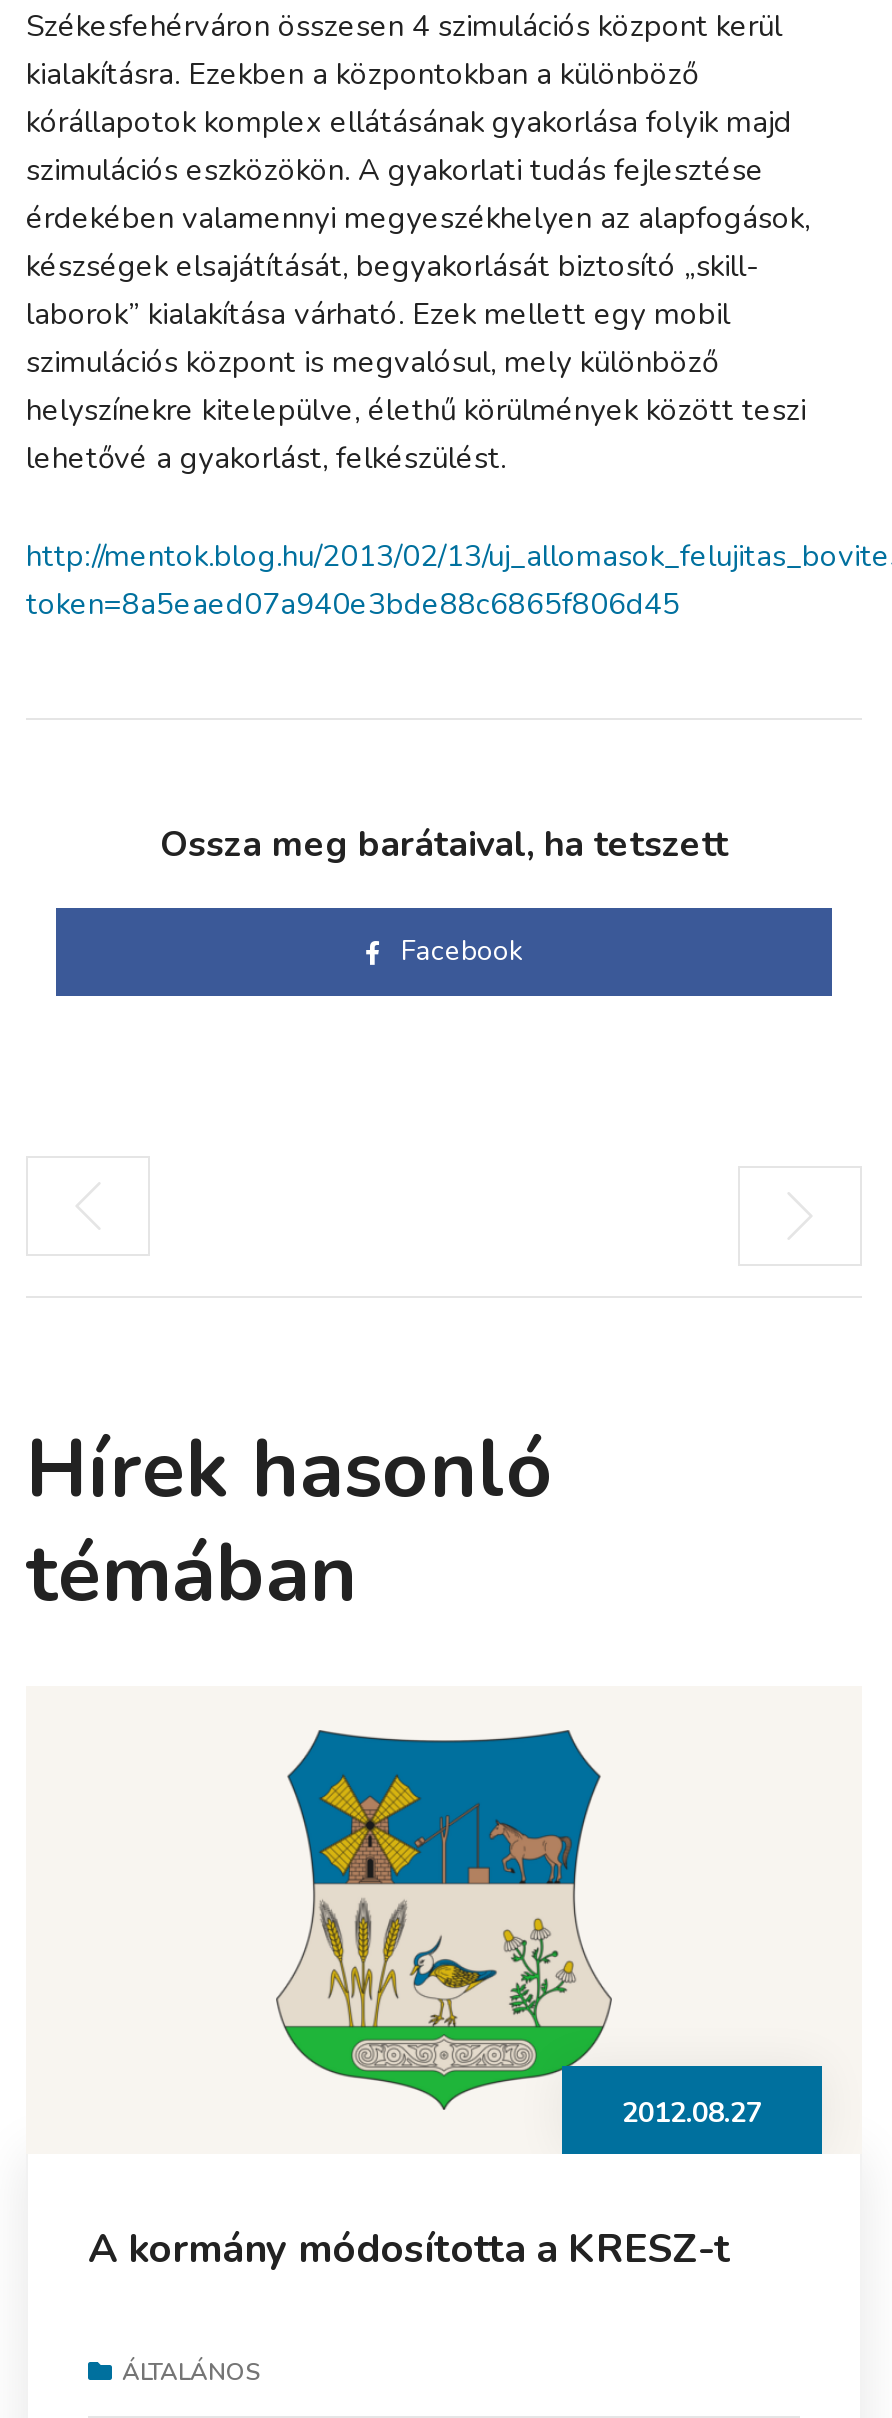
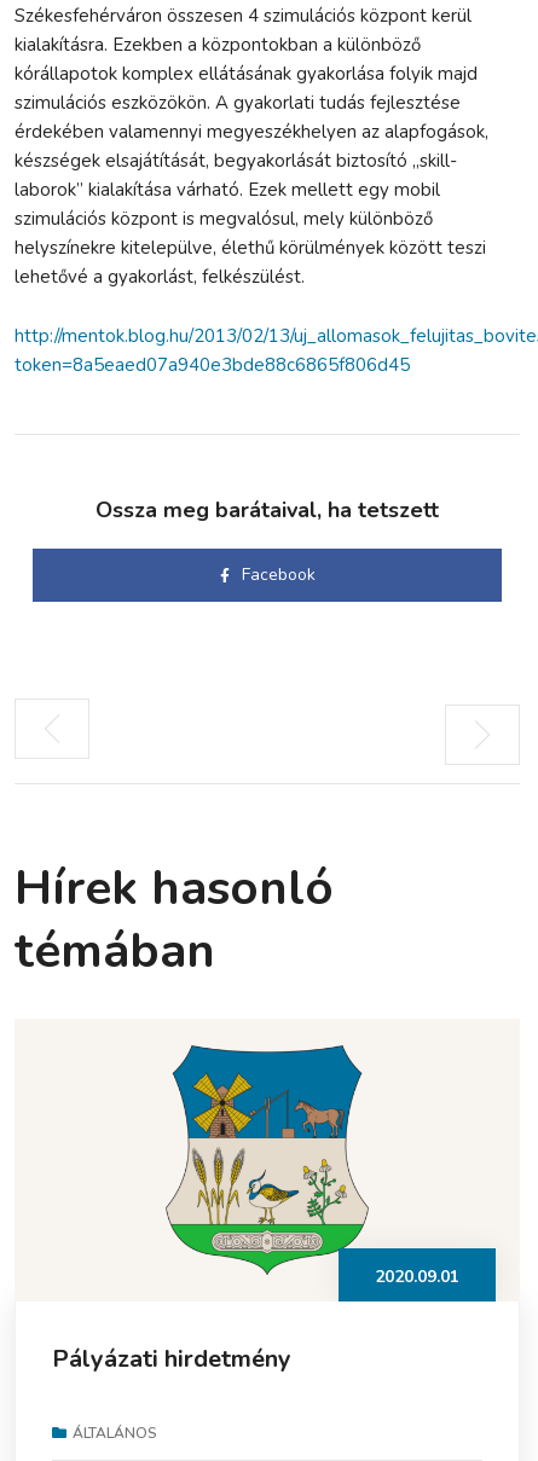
[622,2094,762,2132] 2012.08.27 -> [375,1265,459,1288] 2020.09.01
[88,2222,730,2276] A kormány módosította a KRESZ-t -> [52,1343,291,1375] Pályázati hirdetmény

